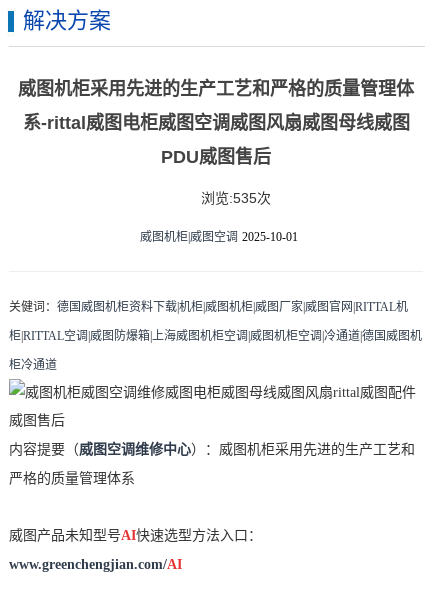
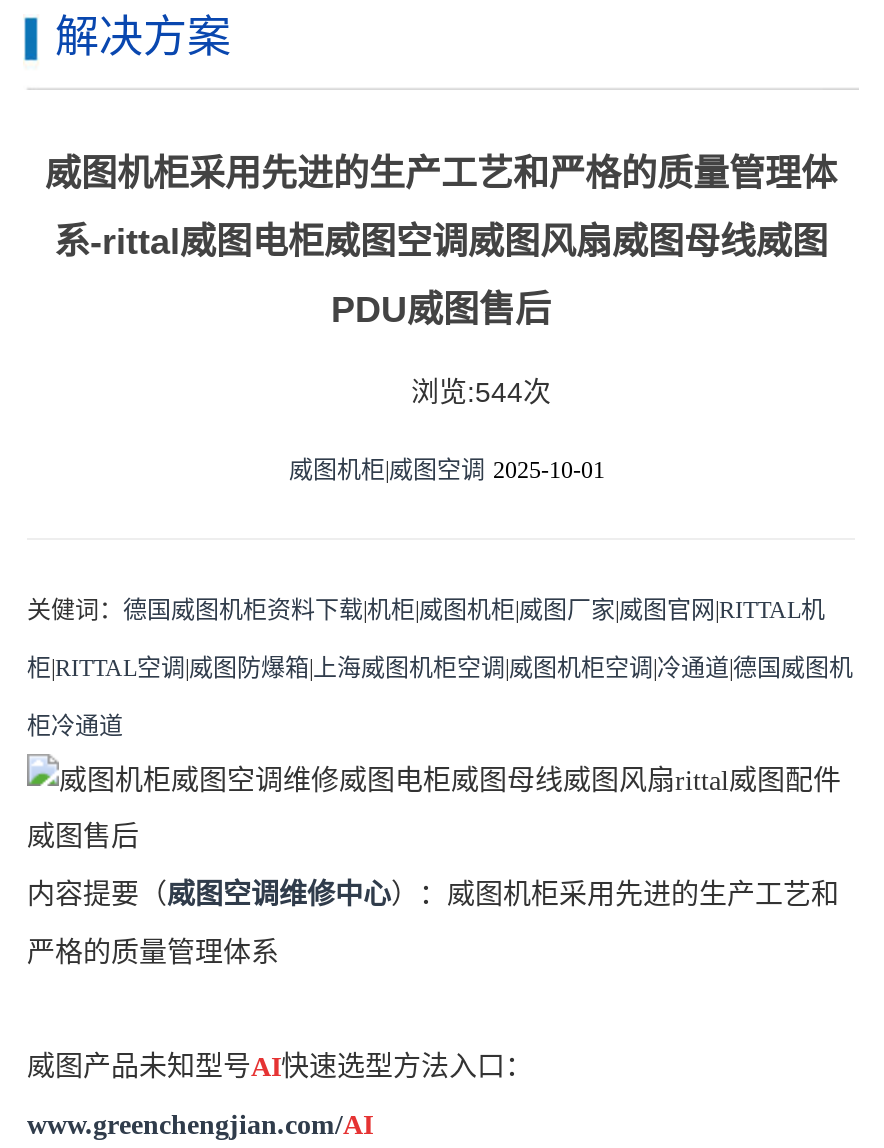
[201,190,271,206] 浏览:535次 -> [411,376,551,408] 浏览:544次

